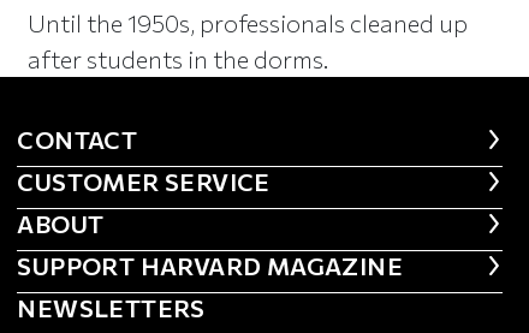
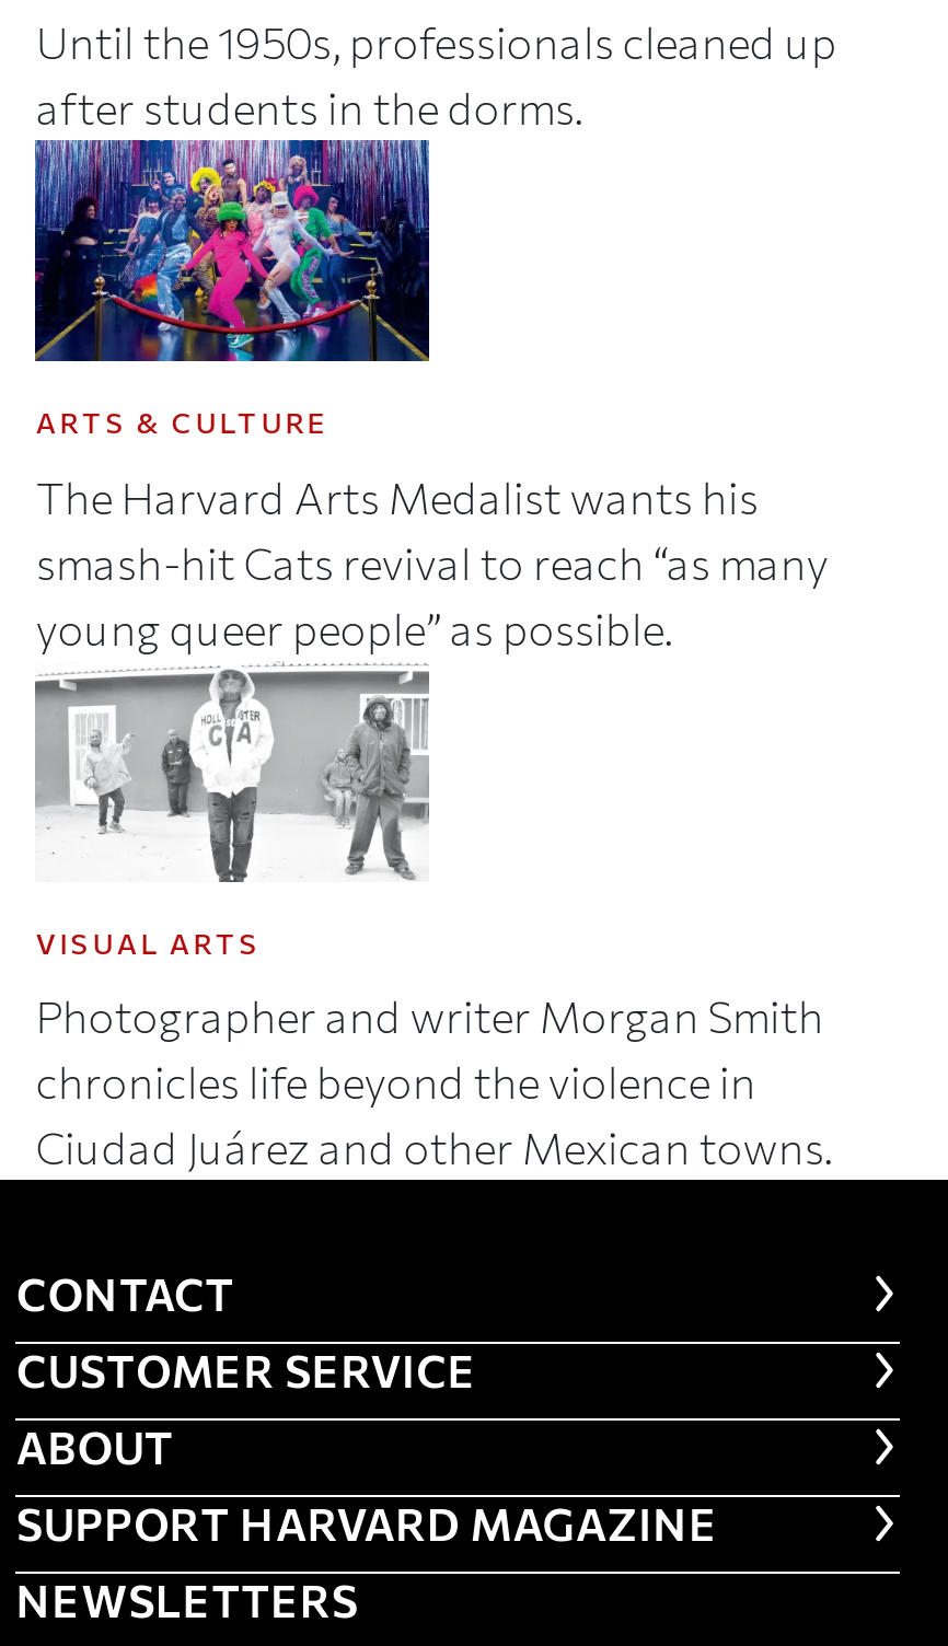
none -> [33,139,828,653] [image] | ARTS & CULTURE | The Harvard Arts Medalist wants his | smash-hit Cats revival to reach “as many | young queer people” as possible.
none -> [33,671,833,1174] [image] | VISUAL ARTS | Photographer and writer Morgan Smith | chronicles life beyond the violence in | Ciudad Juárez and other Mexican towns.

